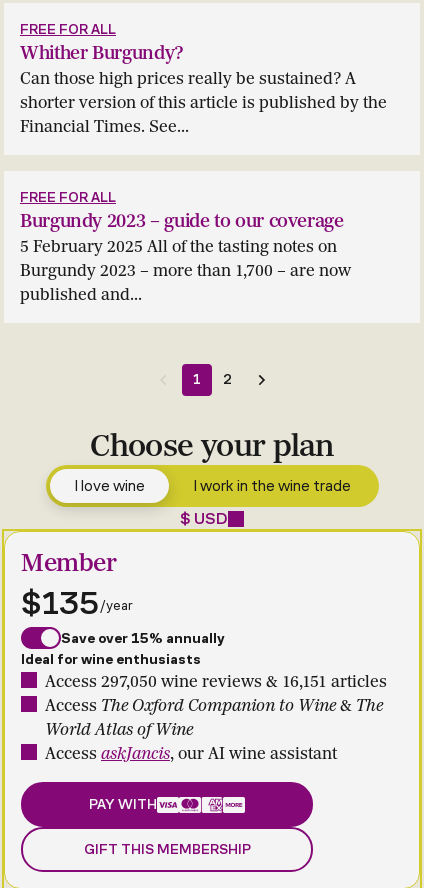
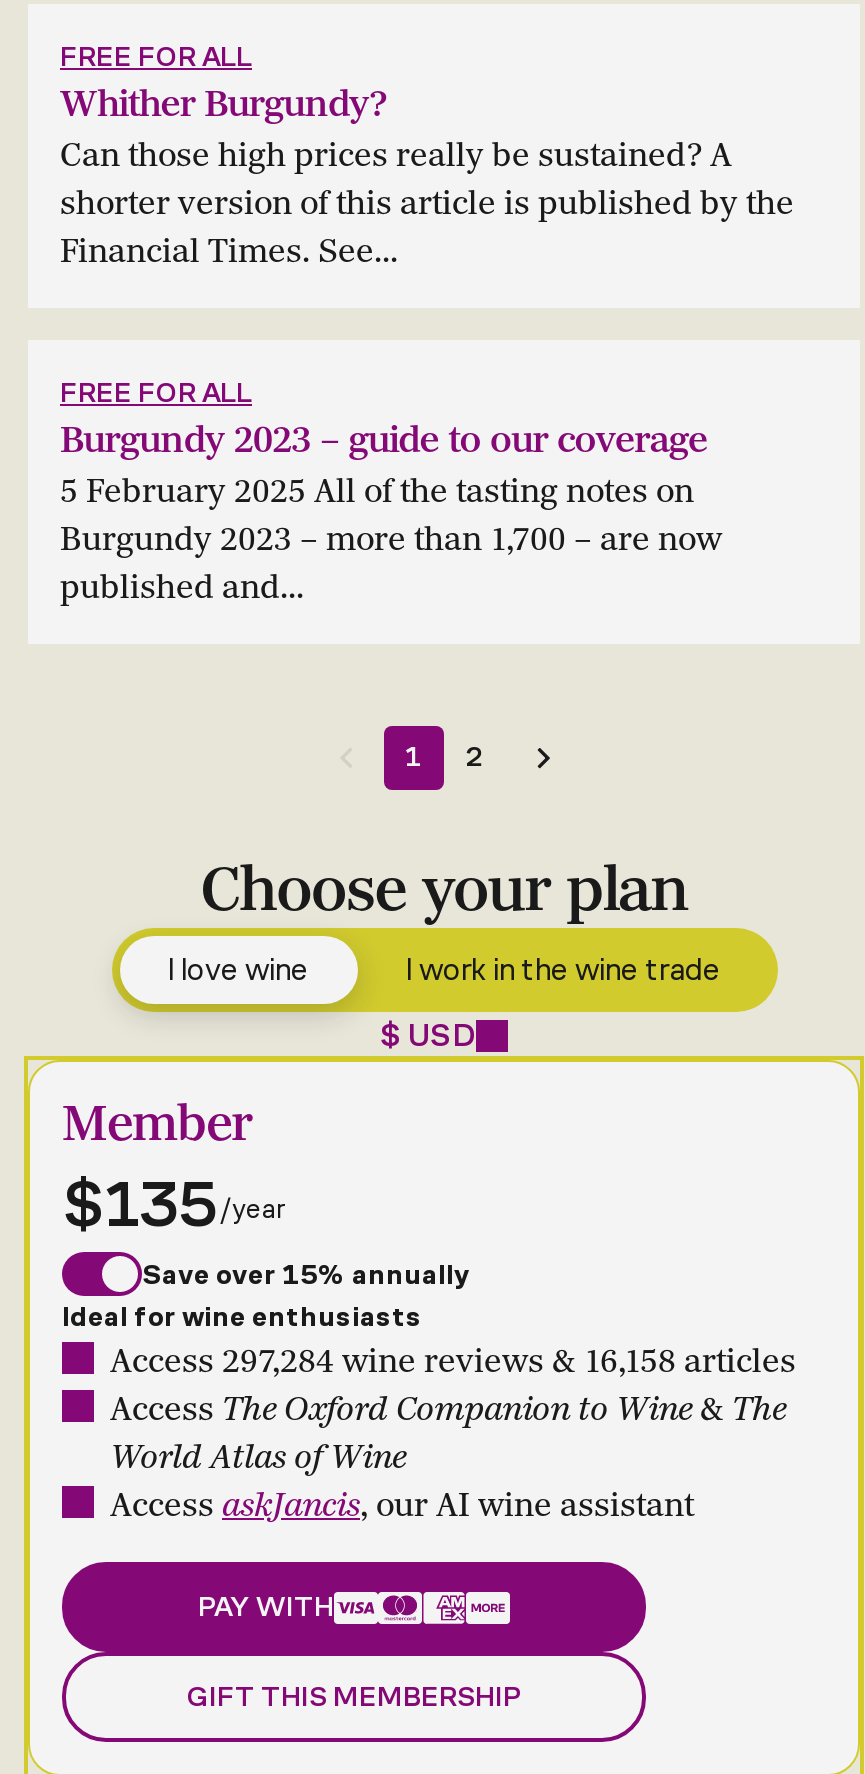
[45,671,387,692] Access 297,050 wine reviews & 16,151 articles -> [110,1340,796,1382] Access 297,284 wine reviews & 16,158 articles

